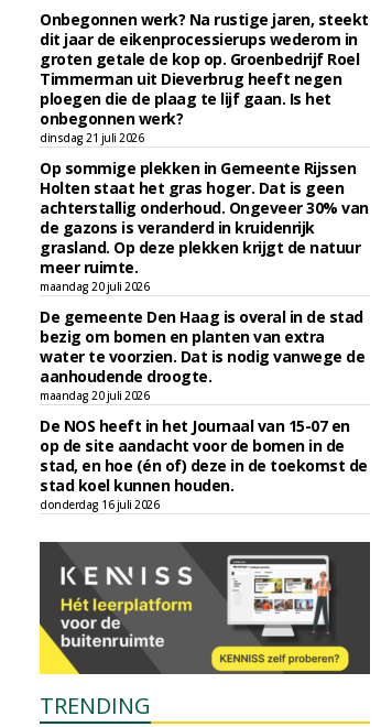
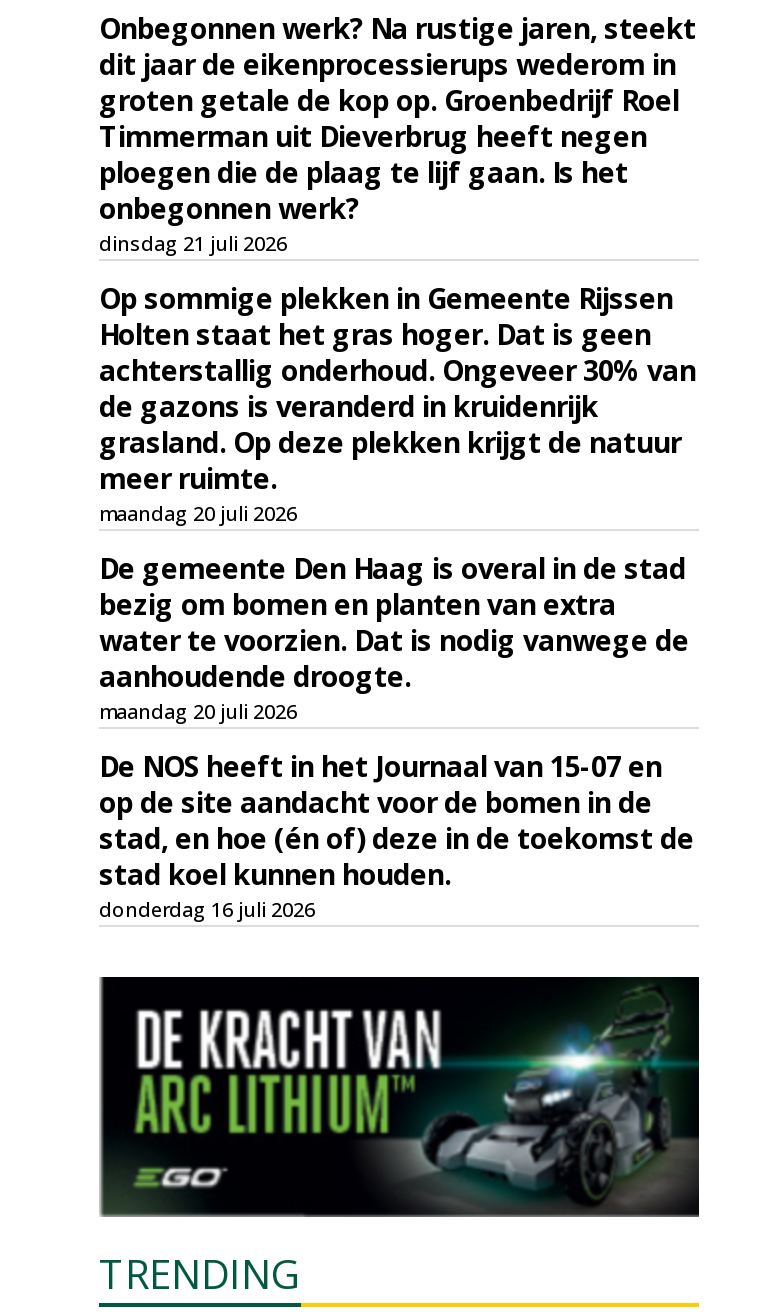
[39,541,370,675] [image] -> [99,979,699,1219] [image]

